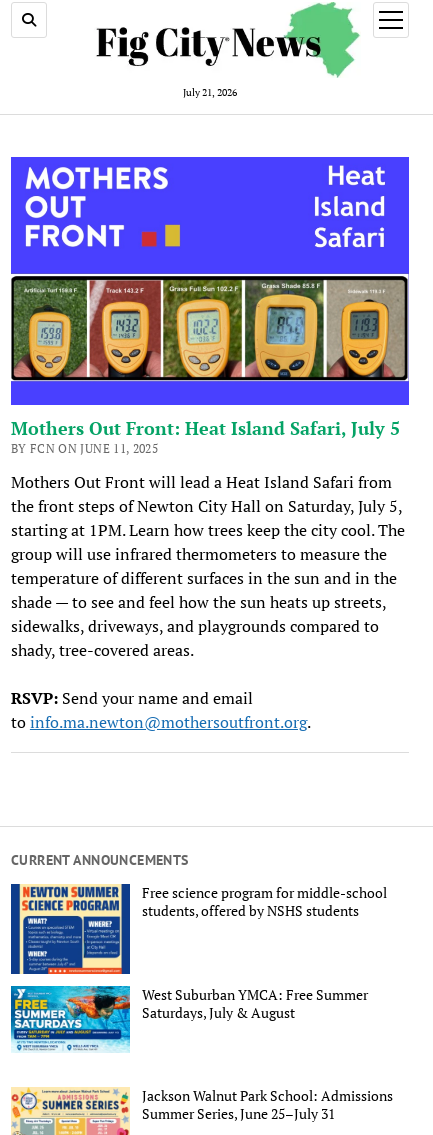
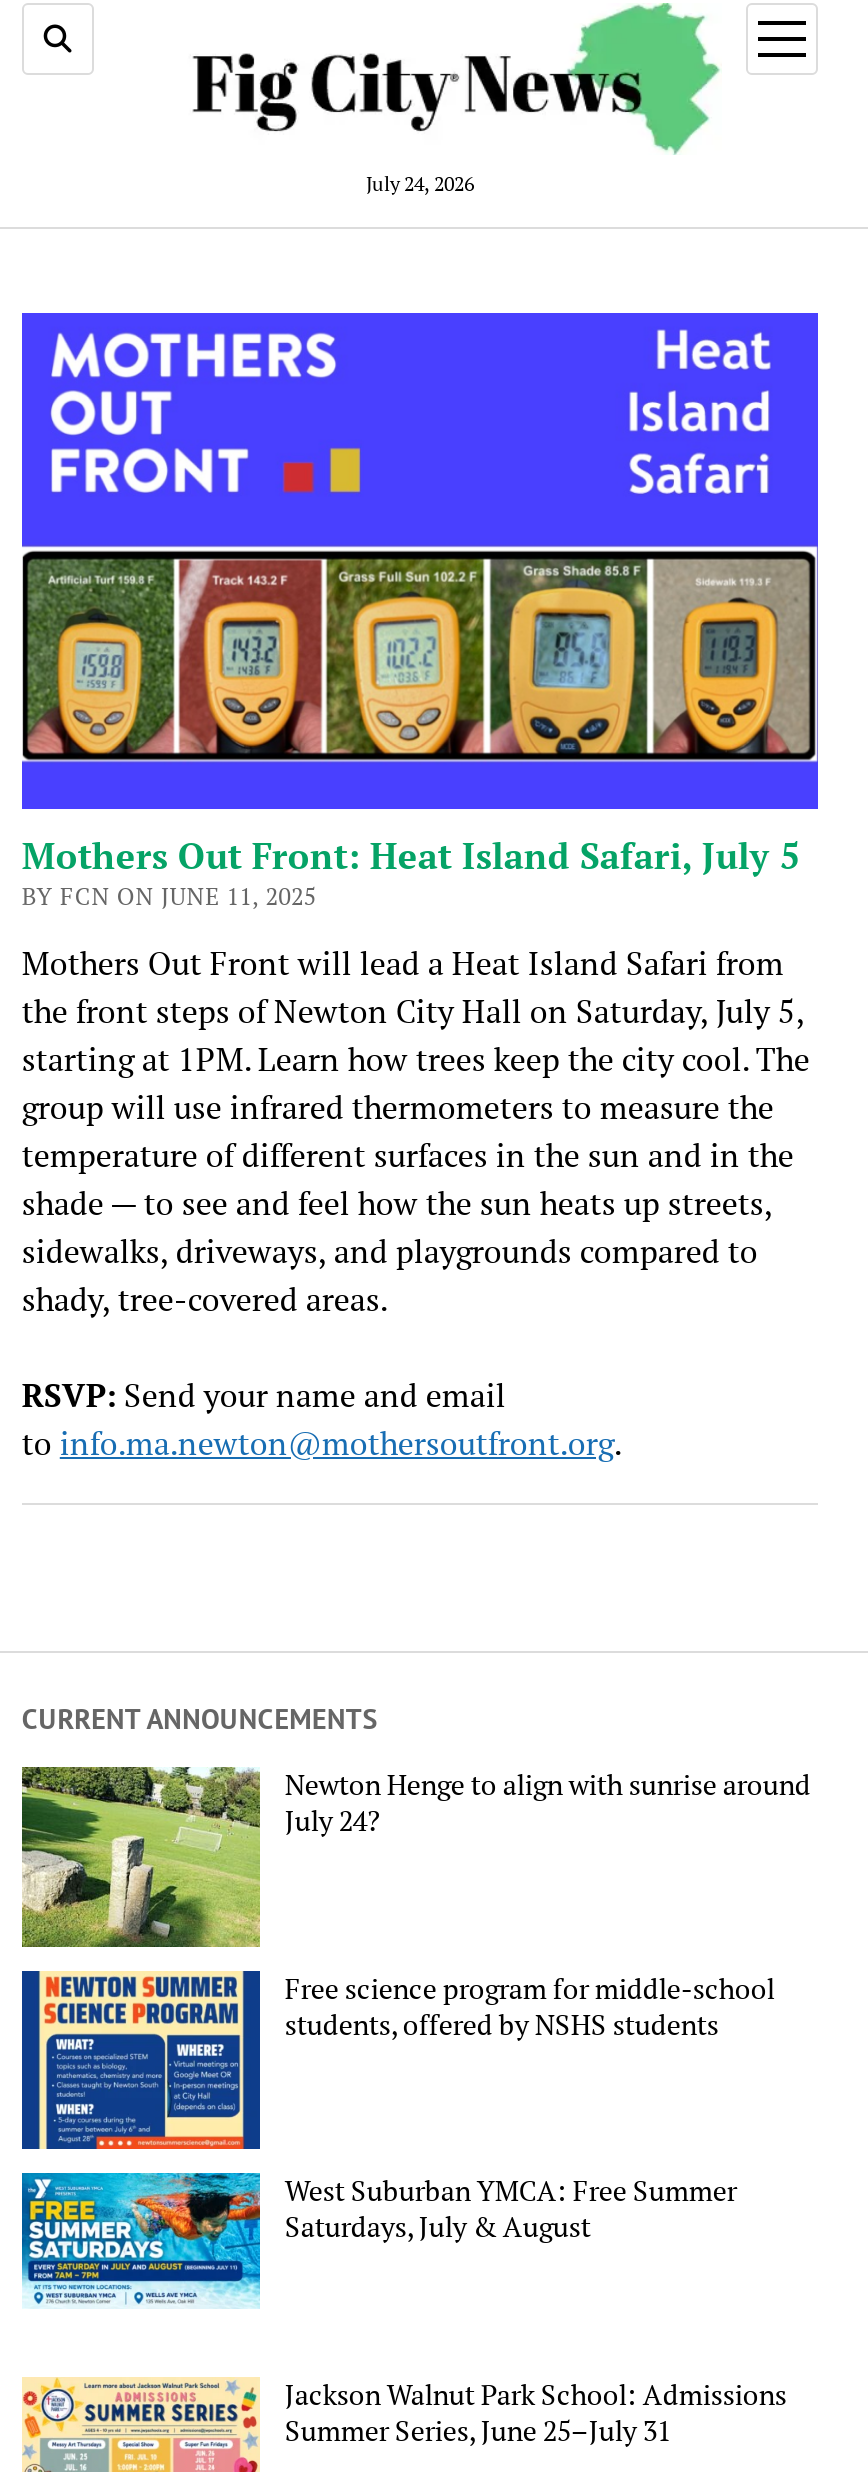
[183,85,237,98] July 21, 2026 -> [366,170,474,196] July 24, 2026
none -> [20,1765,811,1949] [image] | Newton Henge to align with sunrise around | July 24?

